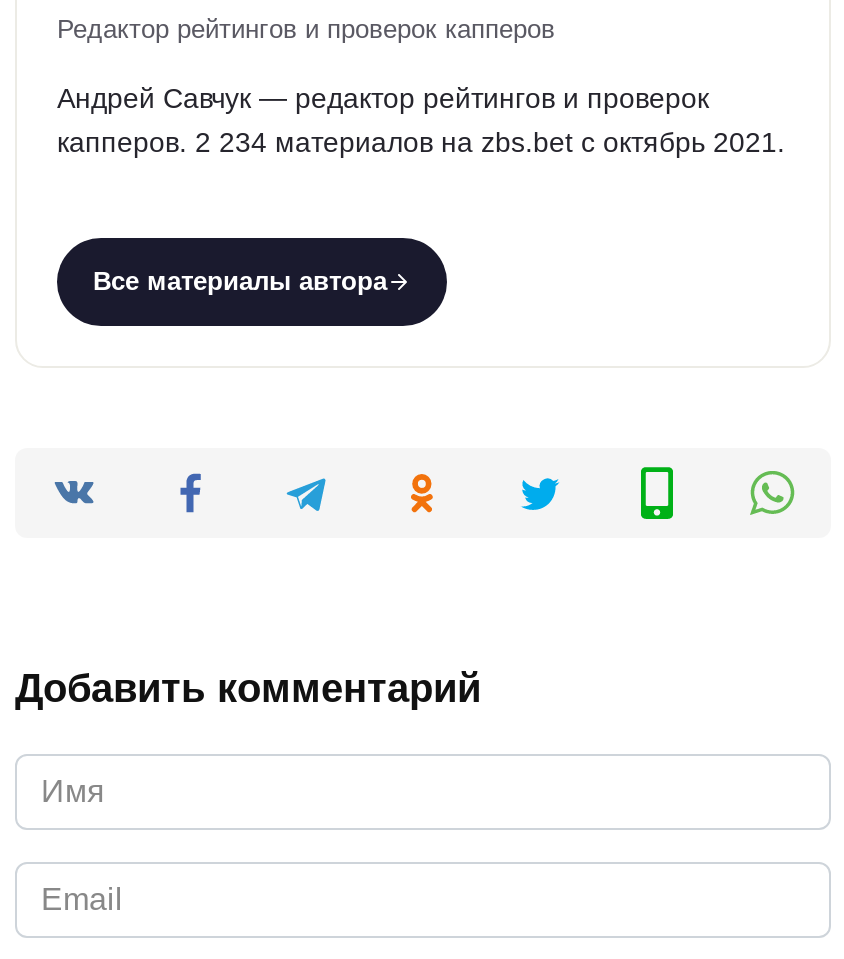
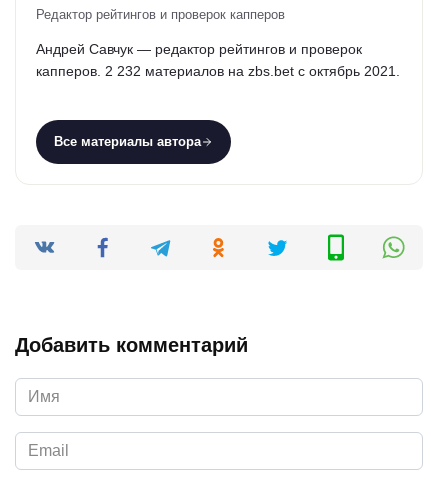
[57,126,785,158] капперов. 2 234 материалов на zbs.bet с октябрь 2021. -> [36,63,400,79] капперов. 2 232 материалов на zbs.bet с октябрь 2021.

